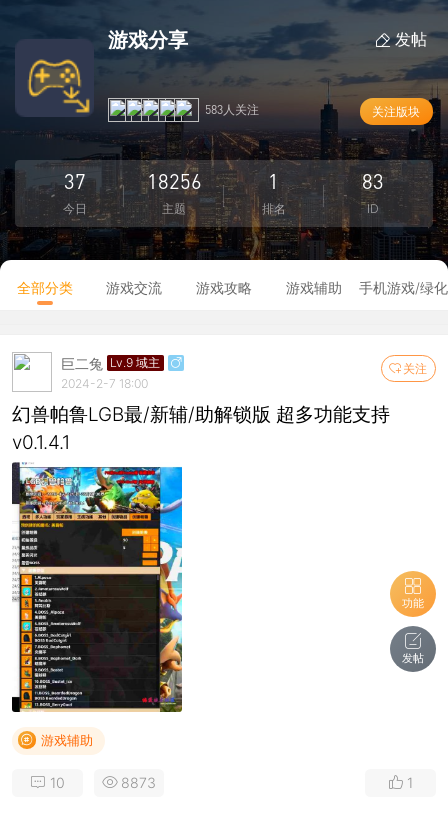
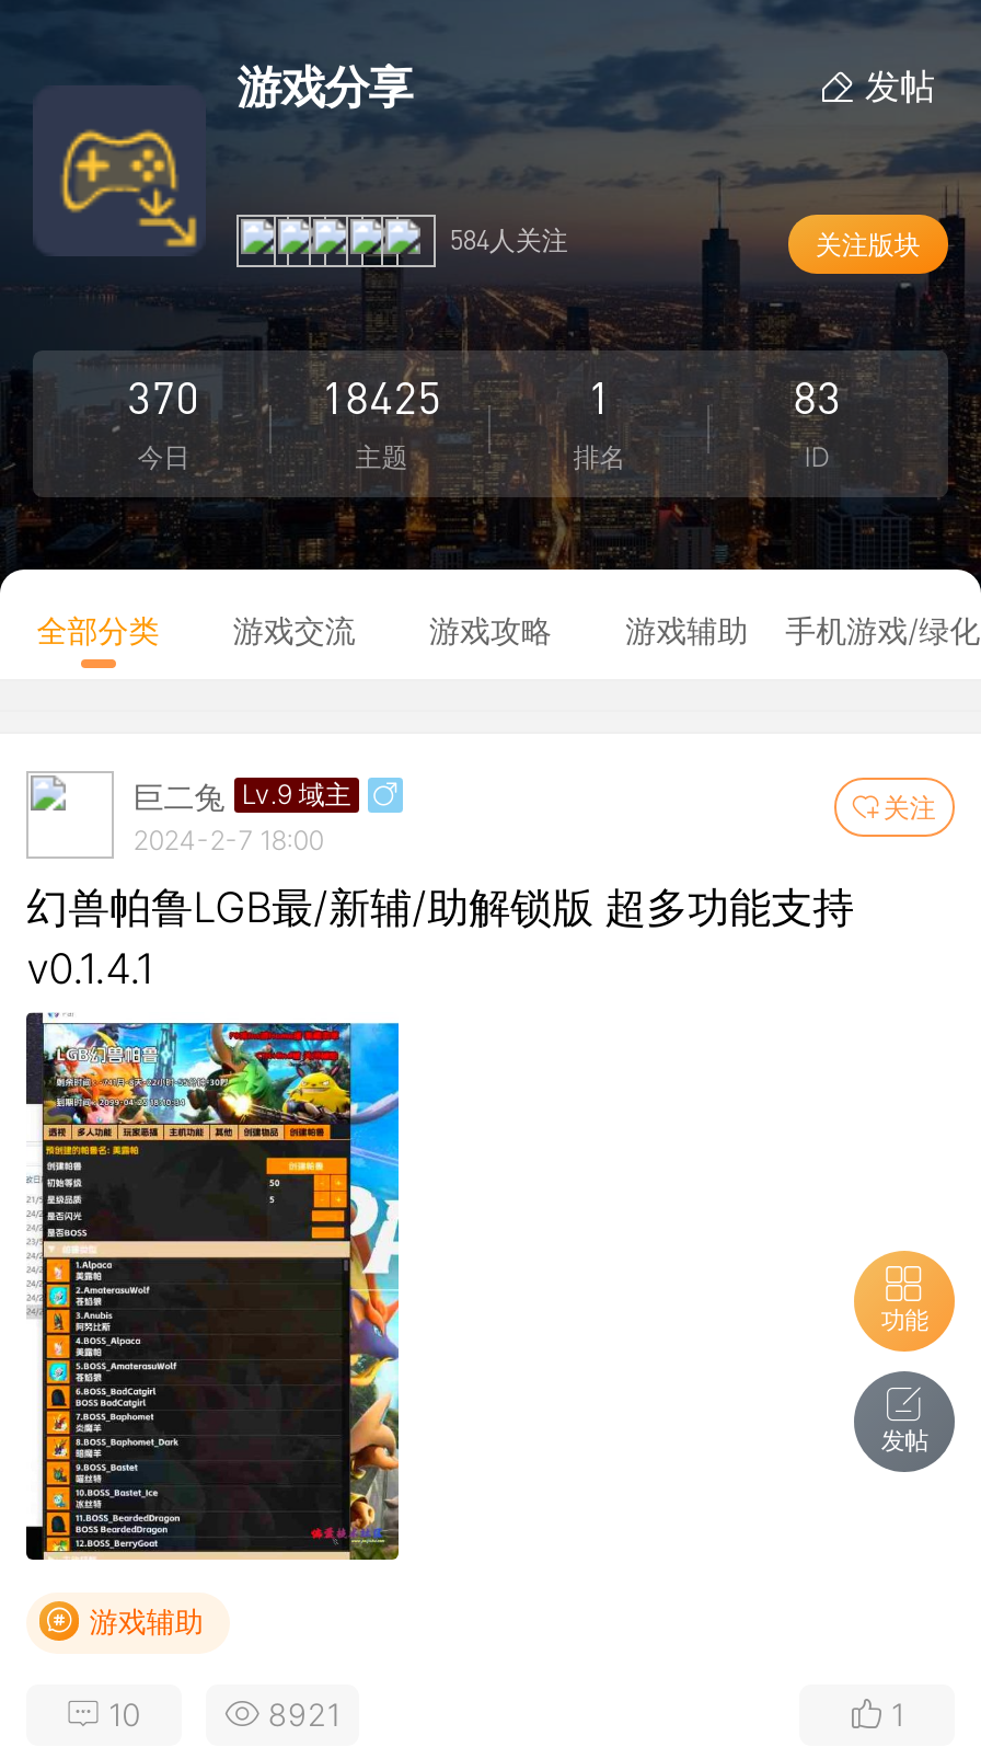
[205,101,259,116] 583人关注 -> [450,222,568,255] 584人关注
[64,169,86,194] 37 -> [127,370,200,425] 370
[147,169,202,194] 18256 -> [321,370,442,425] 18425
[121,774,156,791] 8873 -> [268,1695,340,1733] 8921

